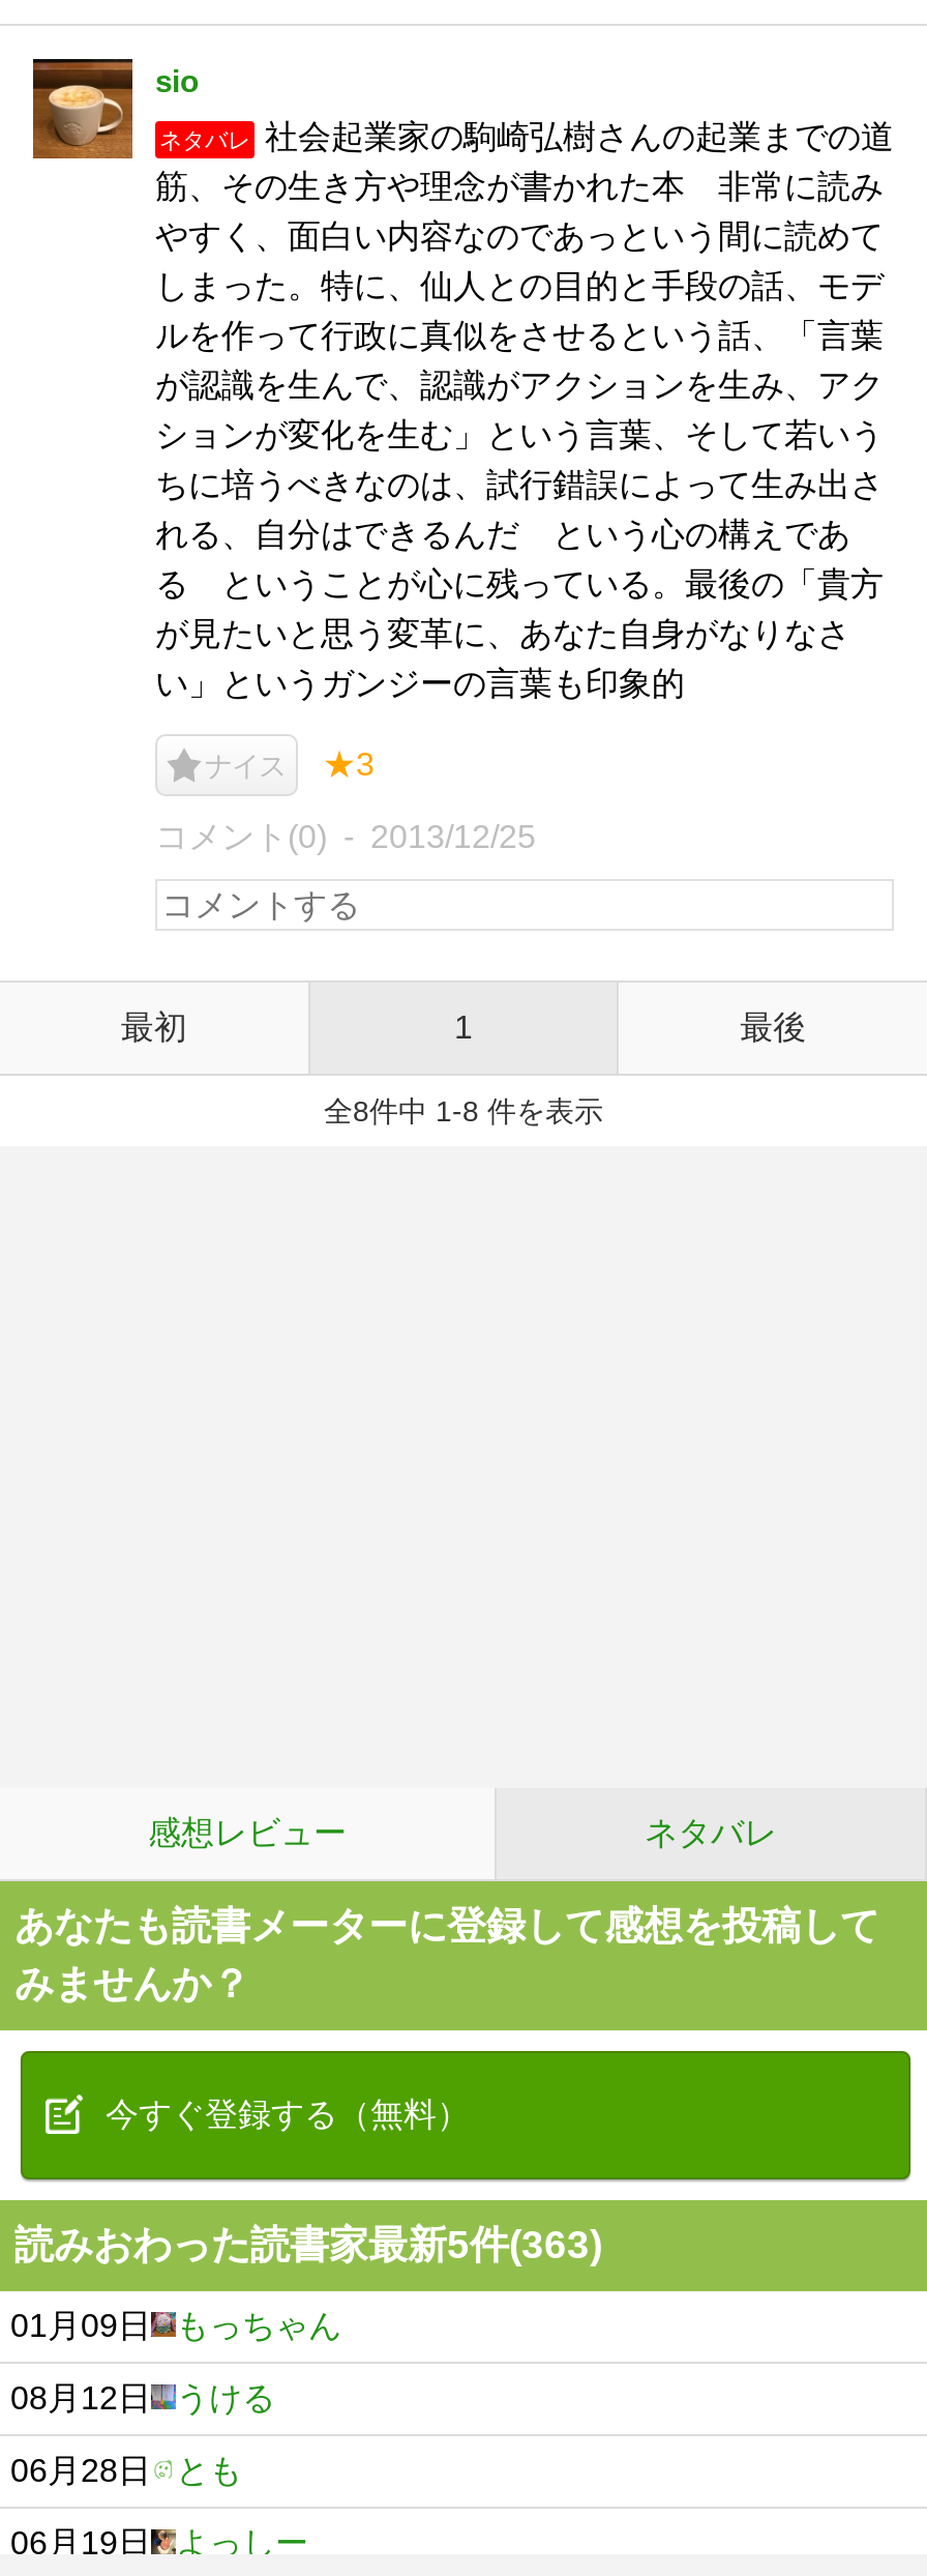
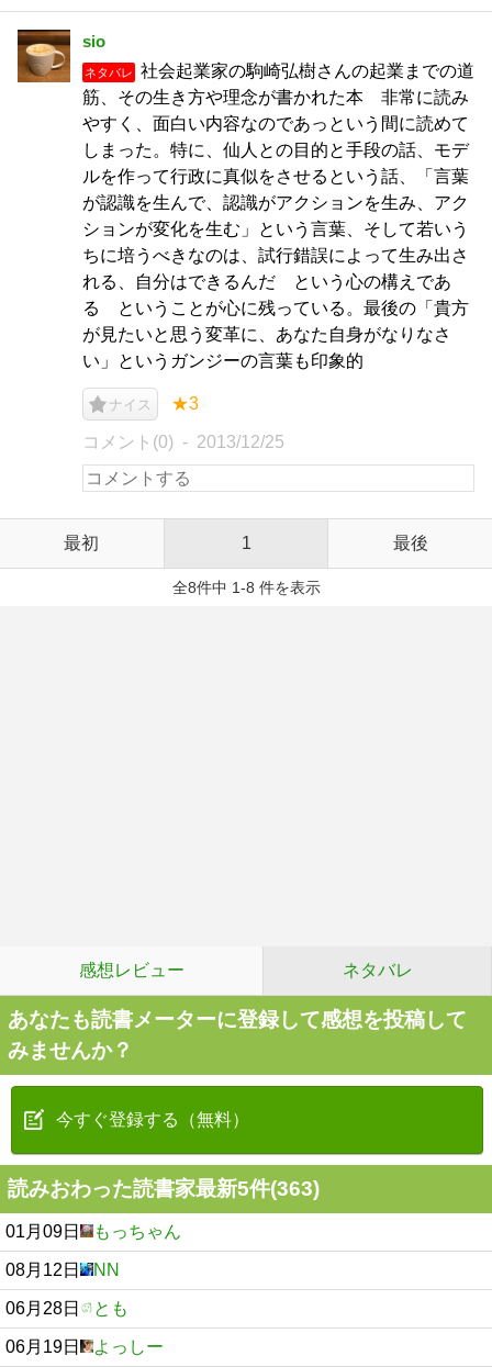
[176,2380,275,2416] うける -> [93,1260,120,1279] NN

